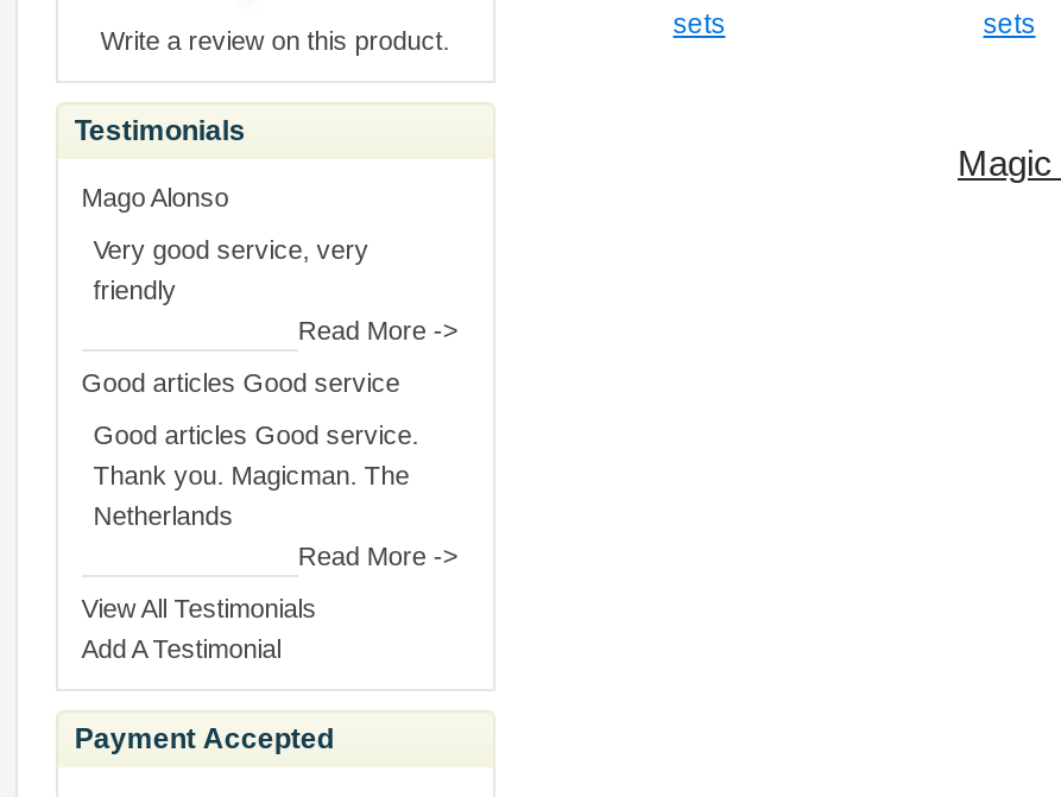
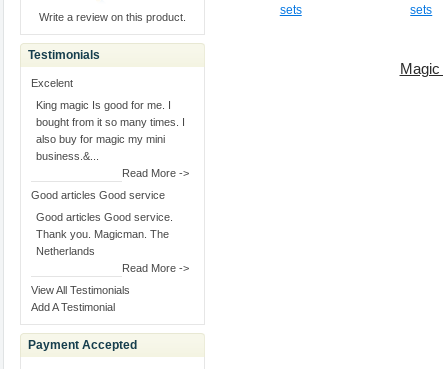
[81,183,229,211] Mago Alonso -> [31,77,73,89] Excelent
[93,235,369,304] Very good service, very | friendly -> [36,99,185,162] King magic Is good for me. I | bought from it so many times. I | also buy for magic my mini | business.&...

